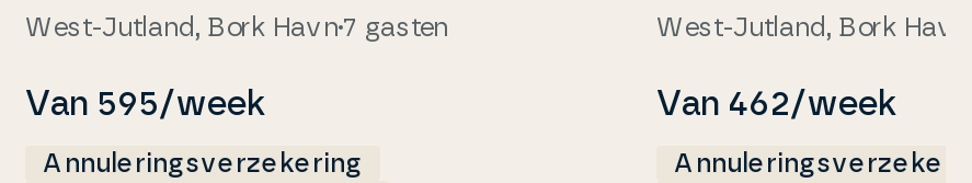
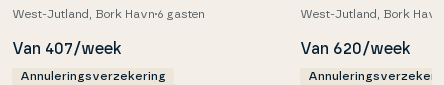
[25,14,448,40] West-Jutland, Bork Havn 7 gasten -> [12,8,205,20] West-Jutland, Bork Havn 6 gasten
[25,86,266,121] Van 595/week -> [12,41,122,57] Van 407/week
[656,86,897,121] Van 462/week -> [300,41,411,57] Van 620/week

